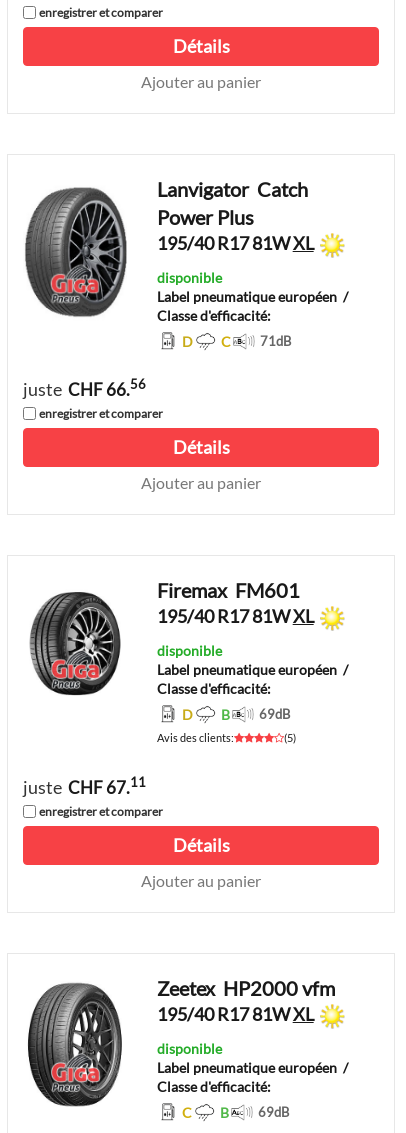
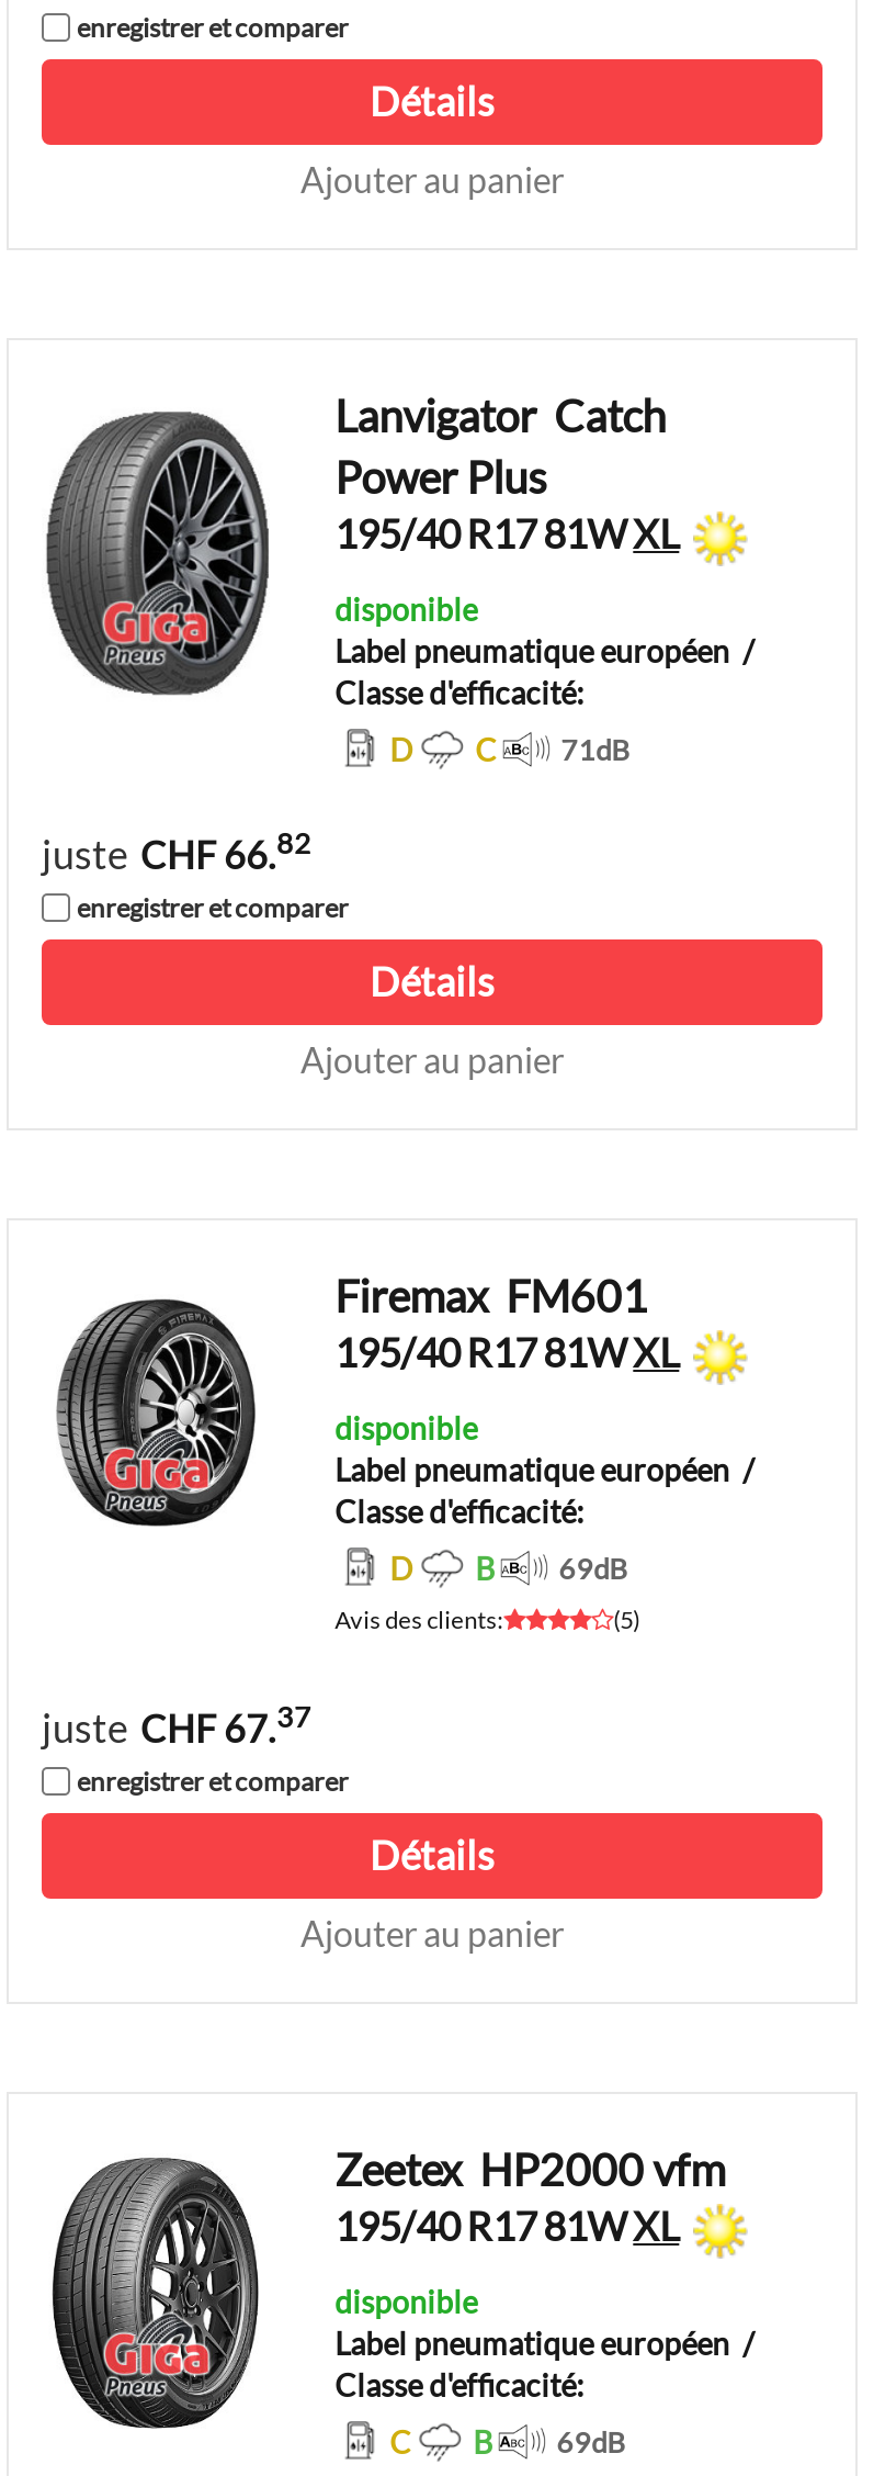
[23,376,146,400] juste CHF 66.56 -> [42,826,311,878] juste CHF 66.82
[23,774,146,798] juste CHF 67.11 -> [42,1700,311,1751] juste CHF 67.37

